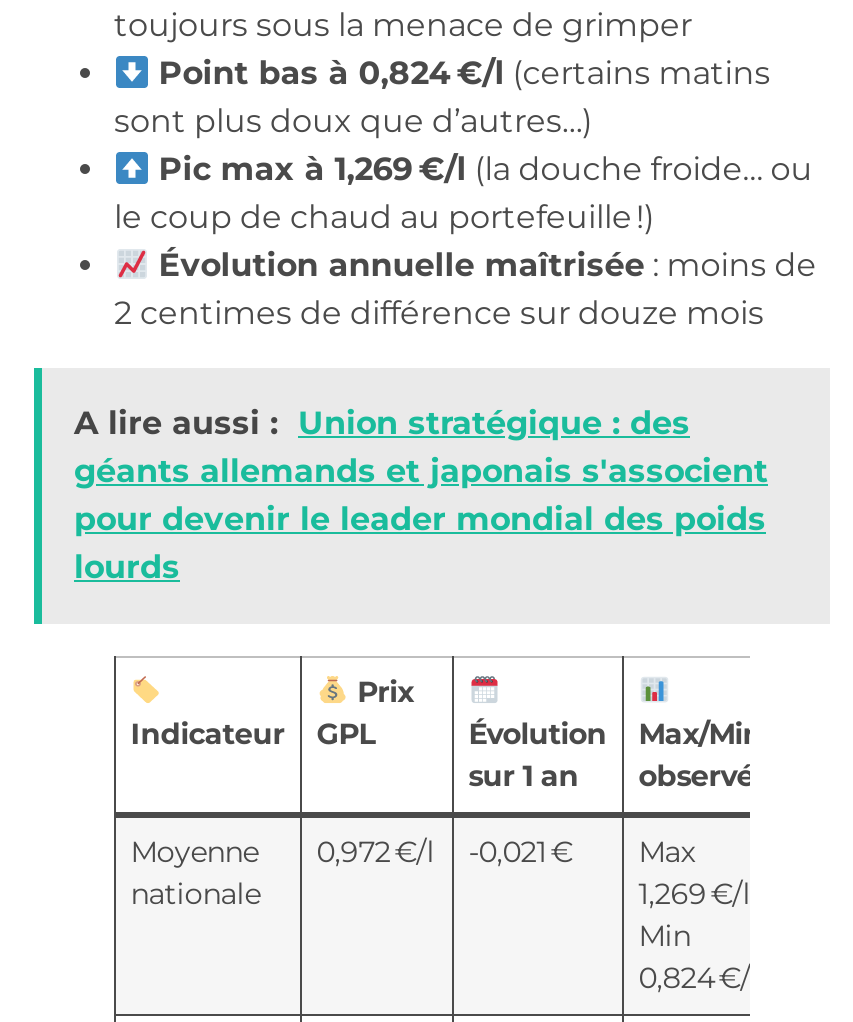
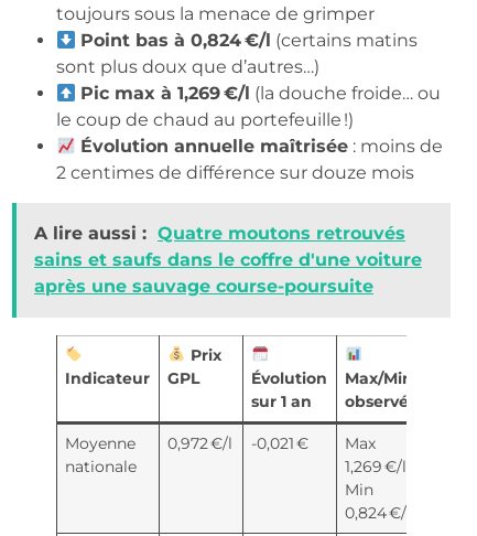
[74,404,768,586] A lire aussi : Union stratégique : des | géants allemands et japonais s'associent | pour devenir le leader mondial des poids | lourds -> [34,223,422,297] A lire aussi : Quatre moutons retrouvés | sains et saufs dans le coffre d'une voiture | après une sauvage course-poursuite

